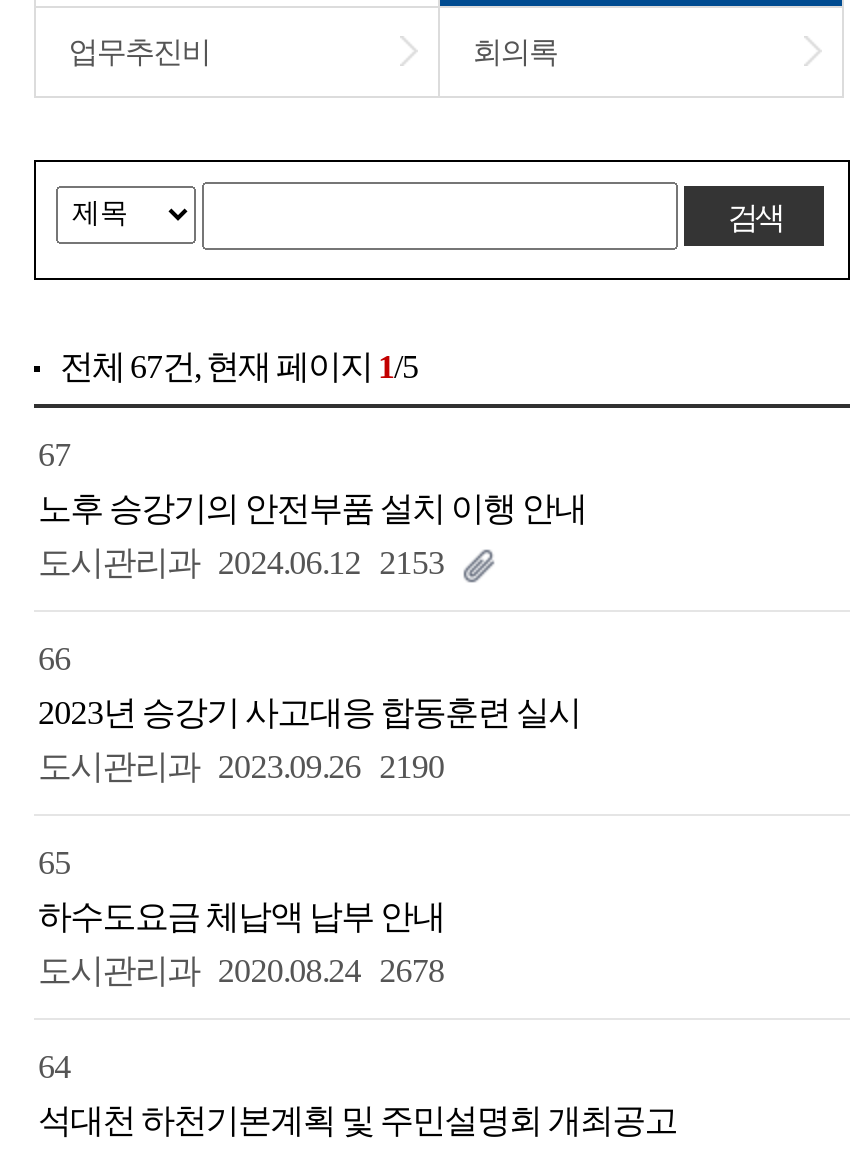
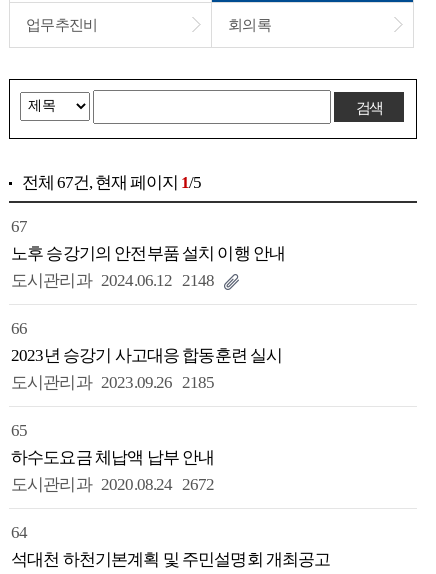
[38,543,444,581] 도시관리과 2024.06.12 2153 -> [11,271,214,290] 도시관리과 2024.06.12 2148
[38,747,444,785] 도시관리과 2023.09.26 2190 -> [11,373,214,392] 도시관리과 2023.09.26 2185
[38,951,444,989] 도시관리과 2020.08.24 2678 -> [11,475,214,494] 도시관리과 2020.08.24 2672

